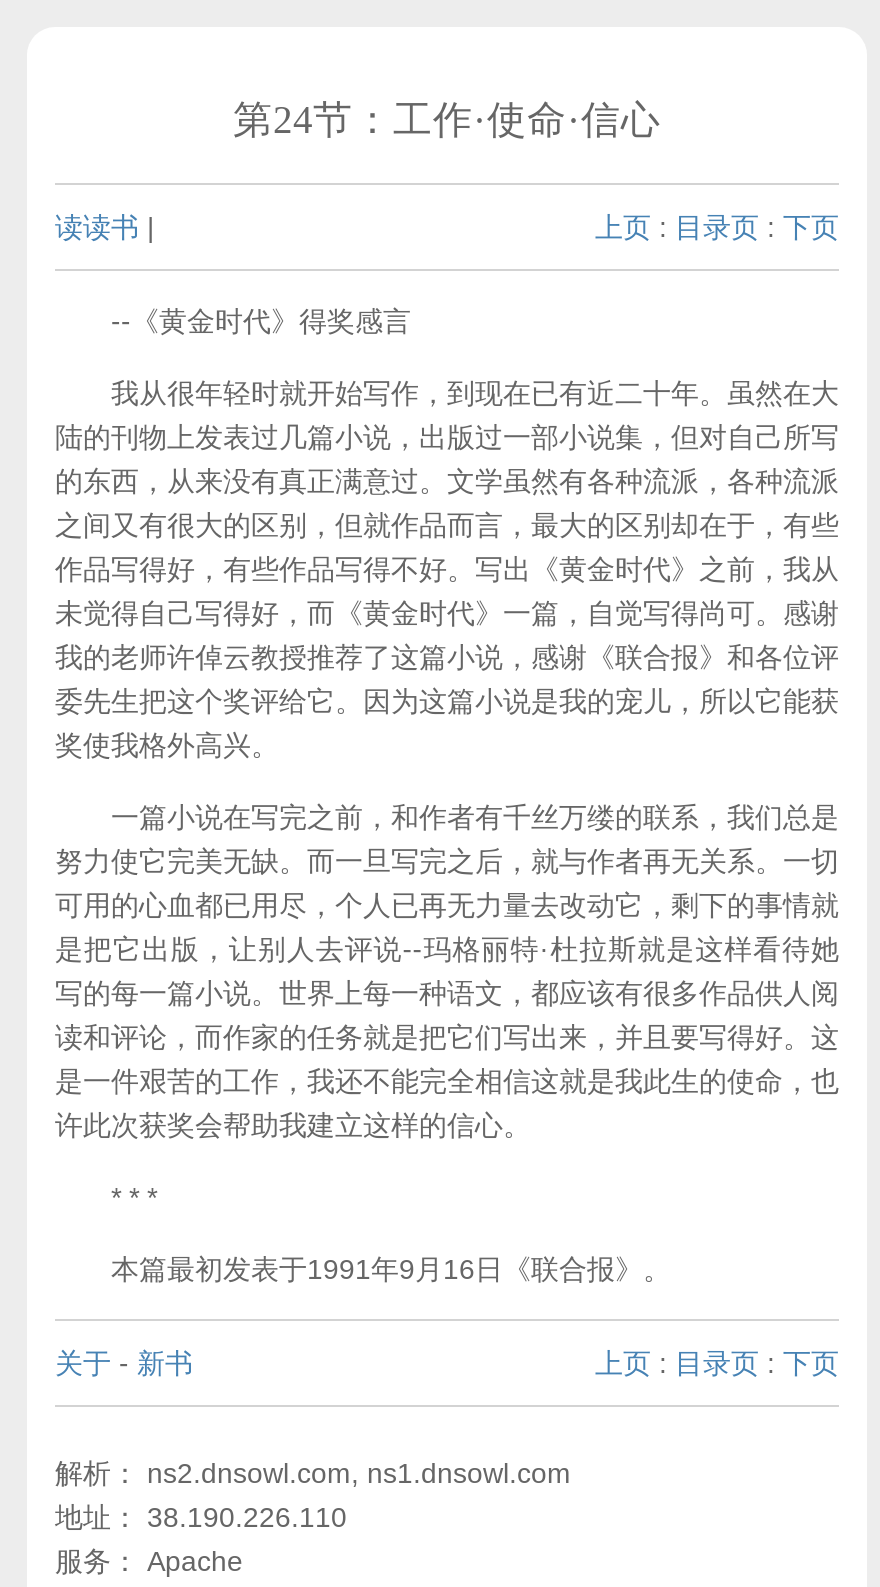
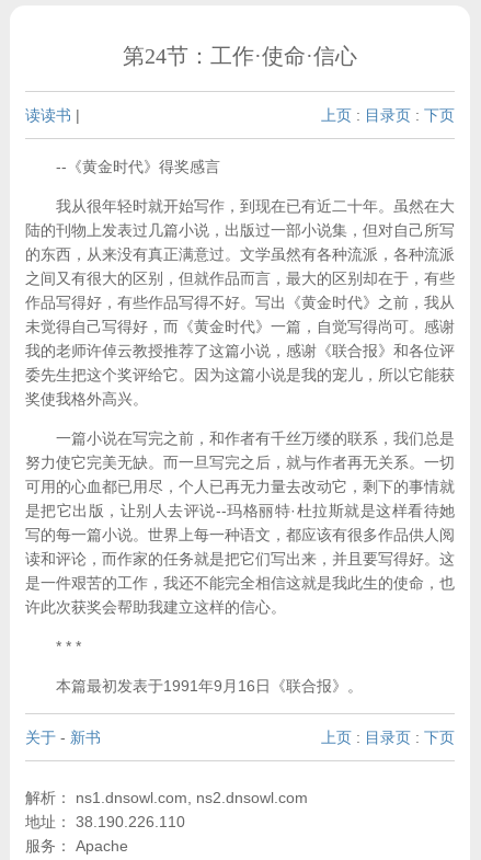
[55,1457,571,1489] 解析： ns2.dnsowl.com, ns1.dnsowl.com -> [25,789,308,807] 解析： ns1.dnsowl.com, ns2.dnsowl.com

